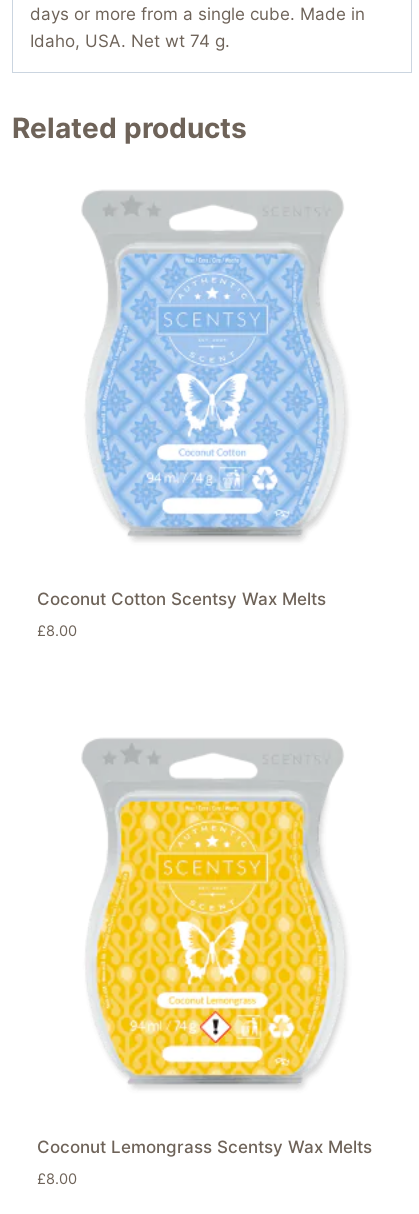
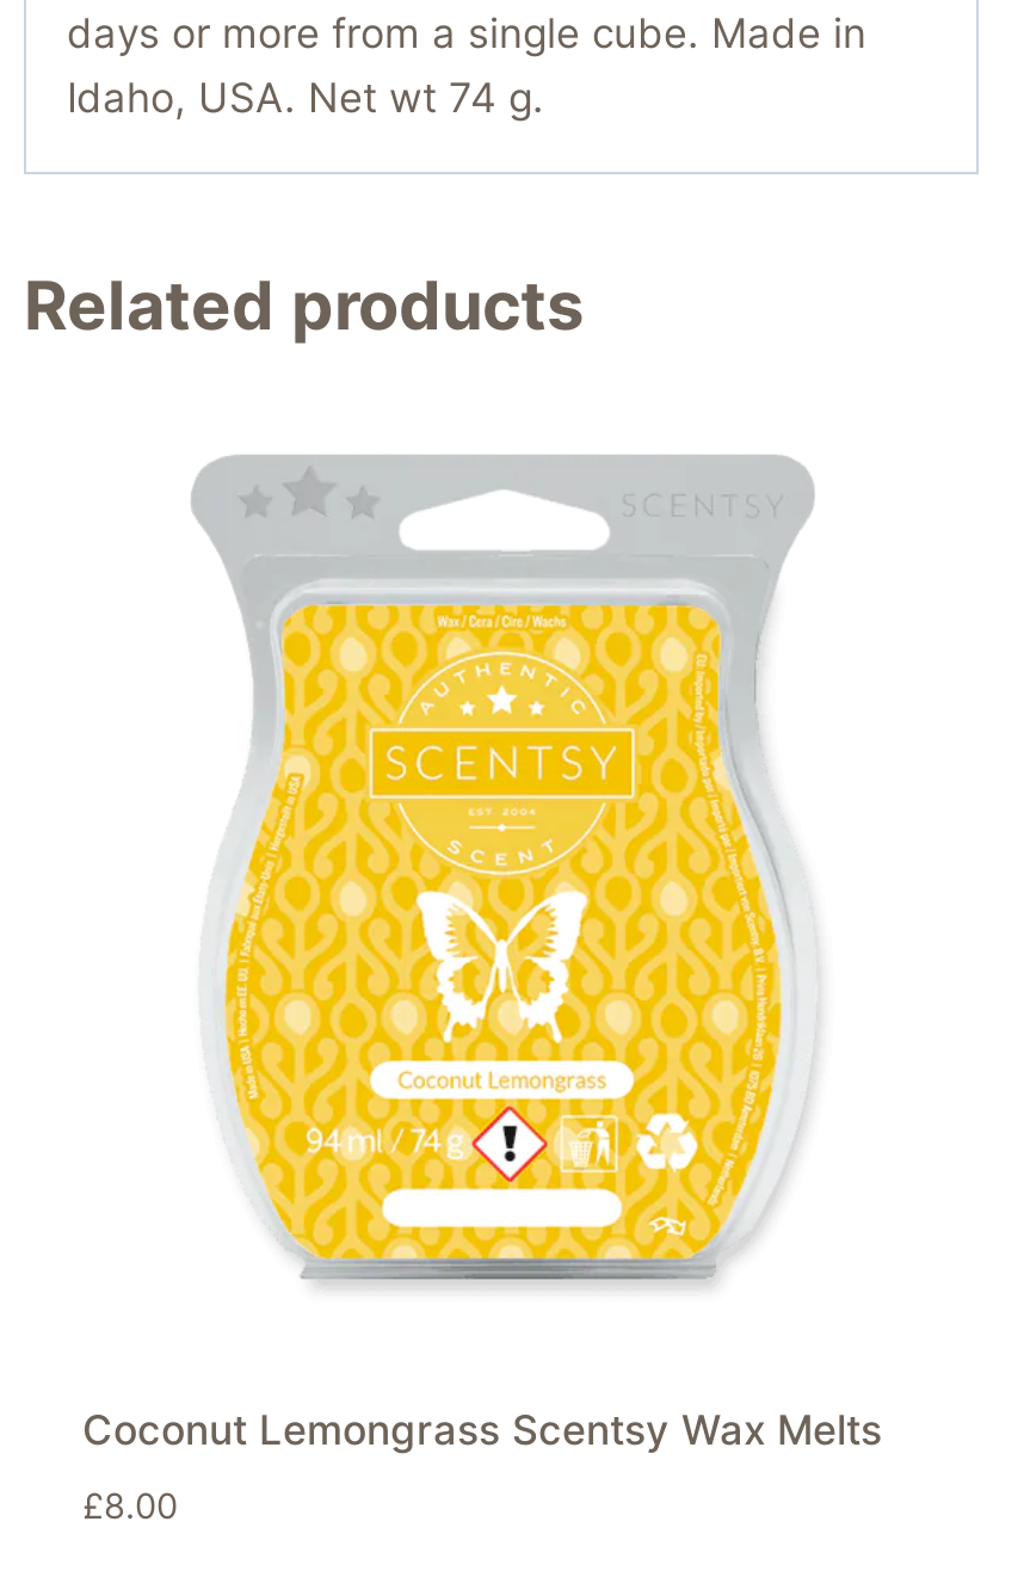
[96,253,330,528] [image] -> none
[36,588,325,639] Coconut Cotton Scentsy Wax Melts | £8.00 -> none

